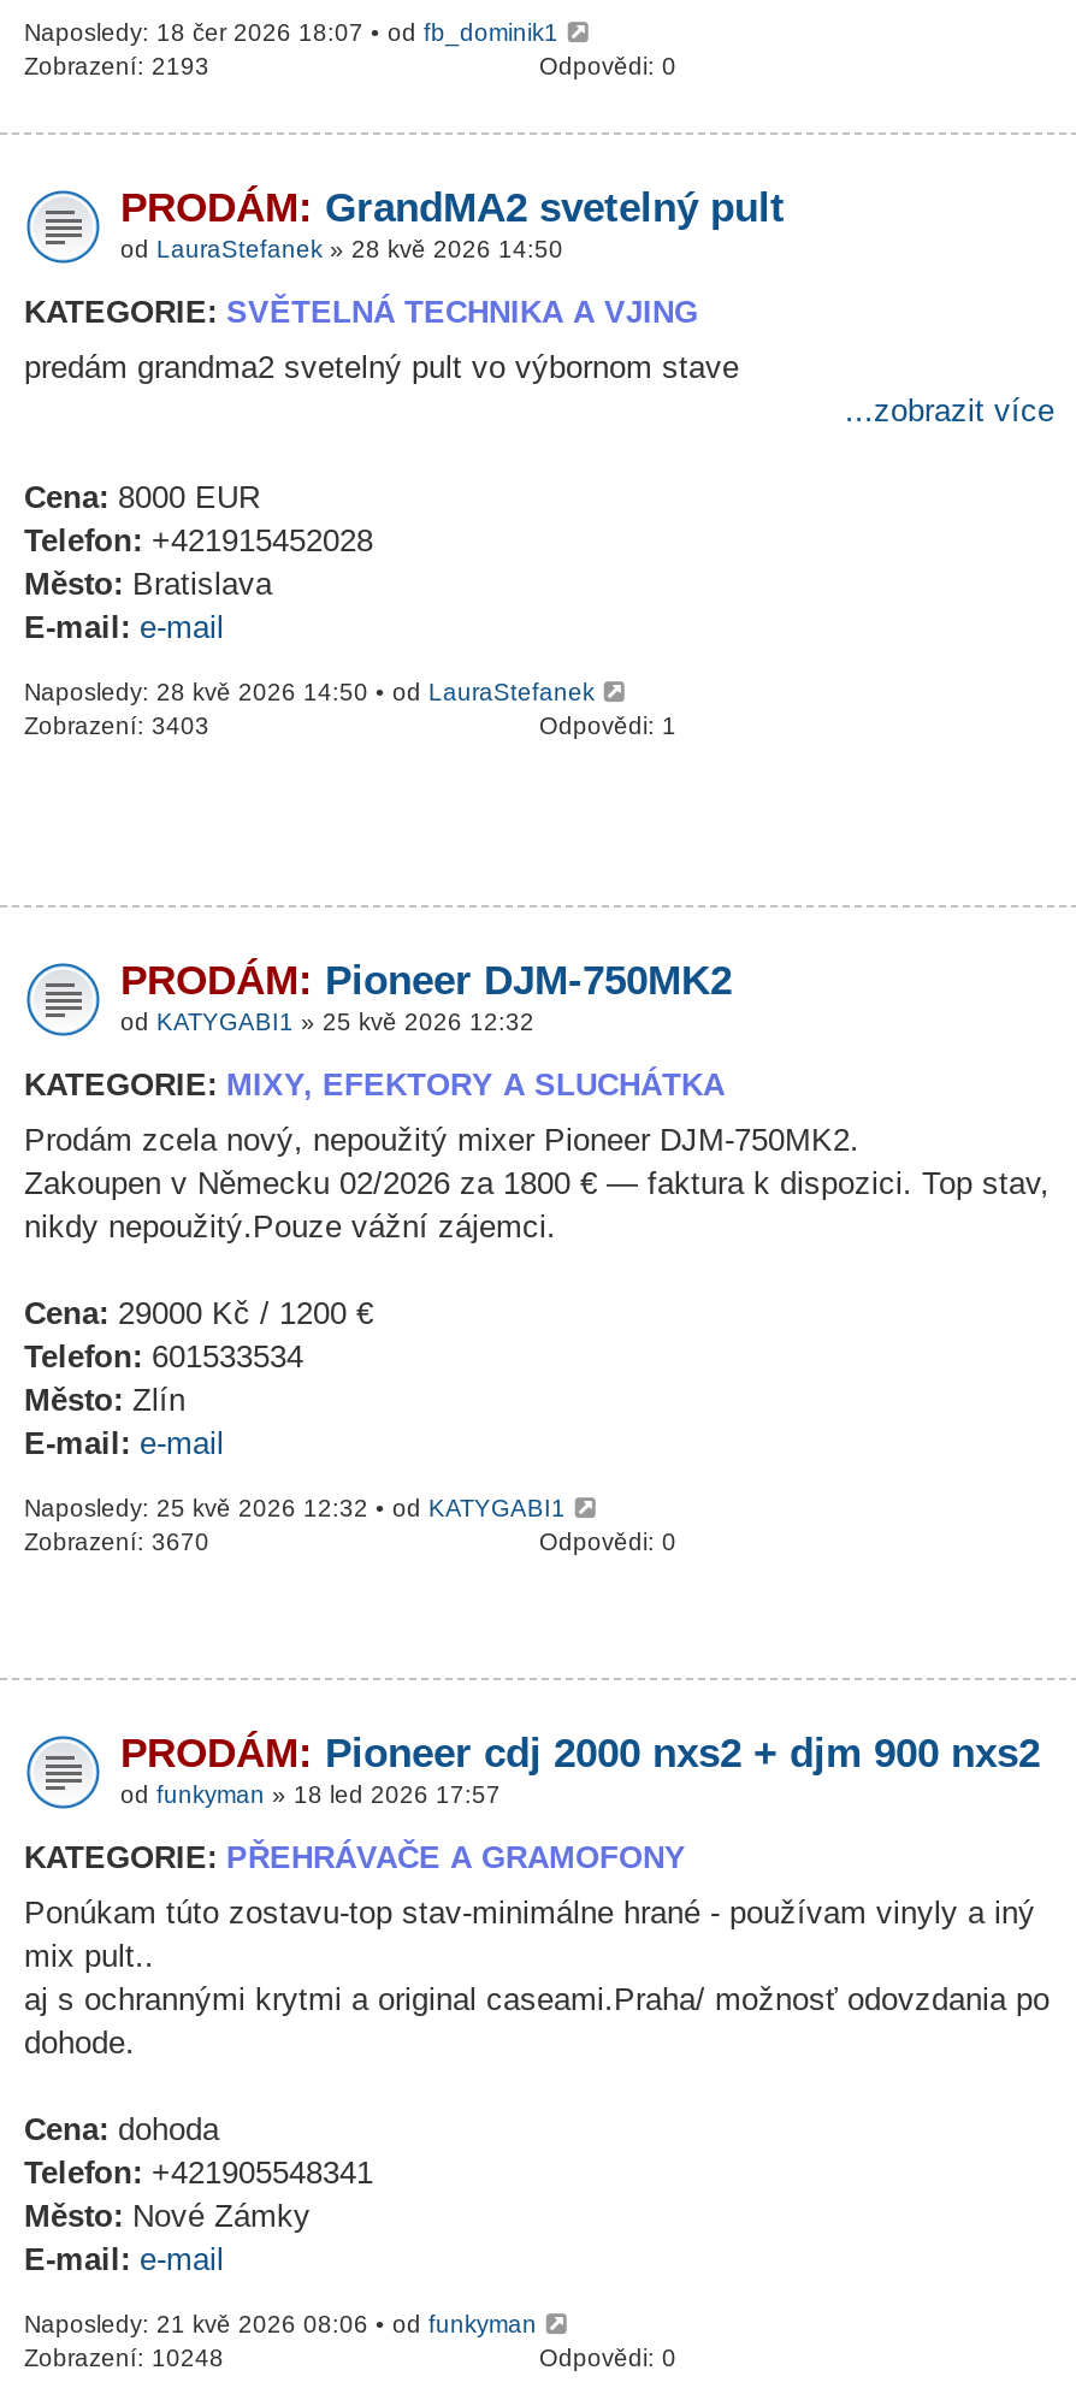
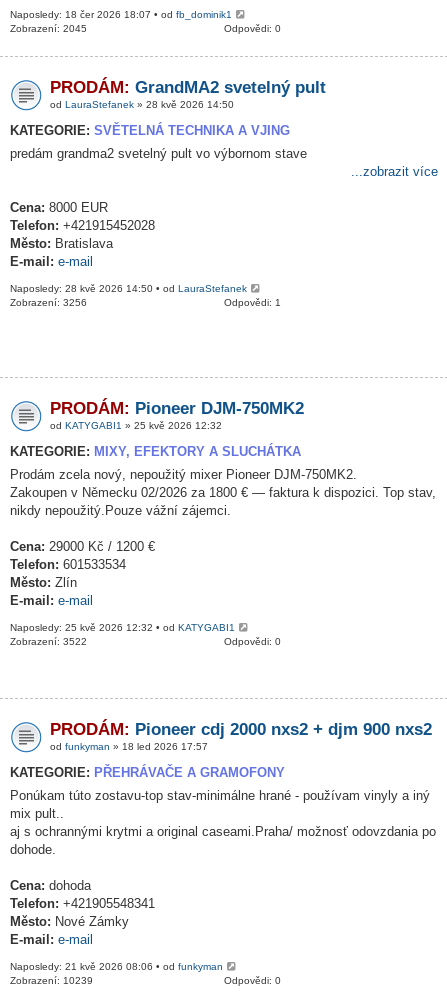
[24,53,209,79] Zobrazení: 2193 -> [10,23,87,34] Zobrazení: 2045
[24,713,209,739] Zobrazení: 3403 -> [10,297,87,308] Zobrazení: 3256
[24,1529,209,1555] Zobrazení: 3670 -> [10,636,87,647] Zobrazení: 3522
[24,2345,224,2371] Zobrazení: 10248 -> [10,975,93,986] Zobrazení: 10239

